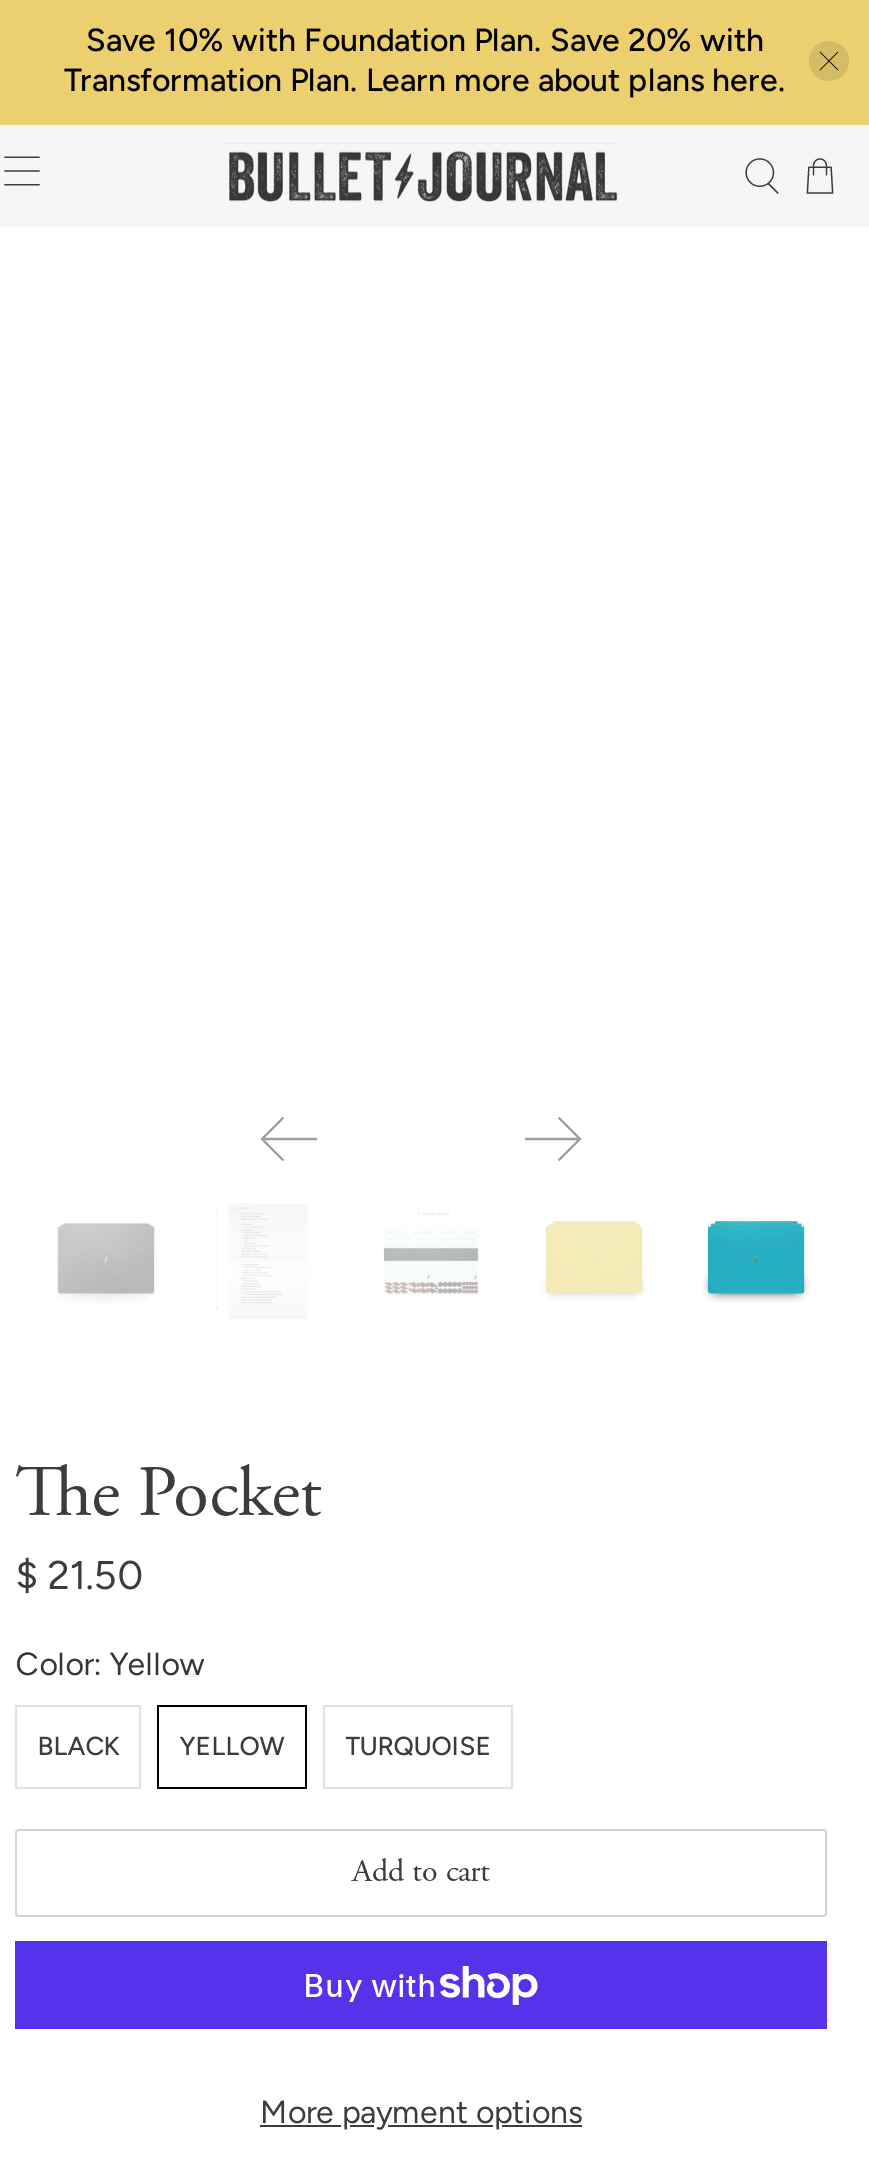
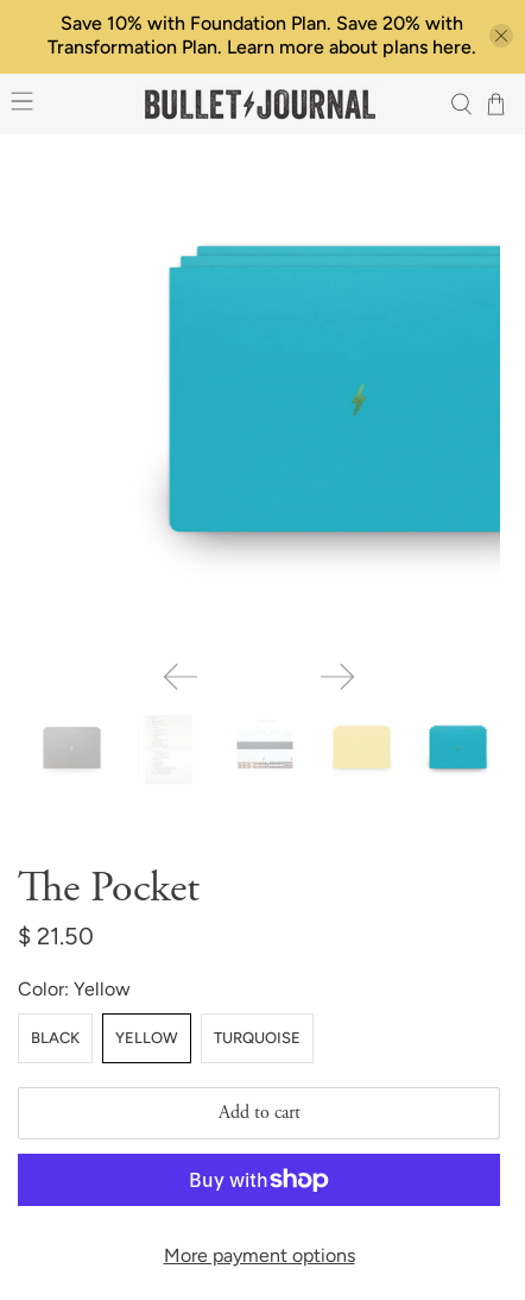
none -> [164,244,501,552] [image]

